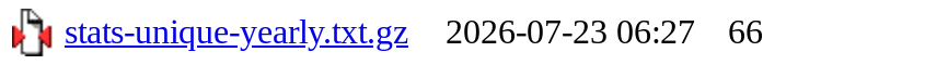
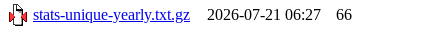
[65,14,763,51] stats-unique-yearly.txt.gz 2026-07-23 06:27 66 -> [33,6,352,23] stats-unique-yearly.txt.gz 2026-07-21 06:27 66

